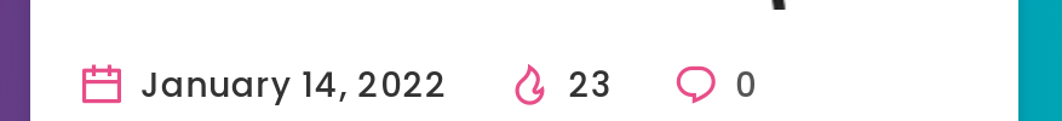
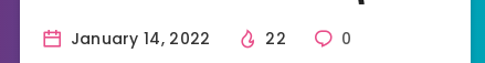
[558,60,624,109] 23 -> [261,28,291,50] 22

